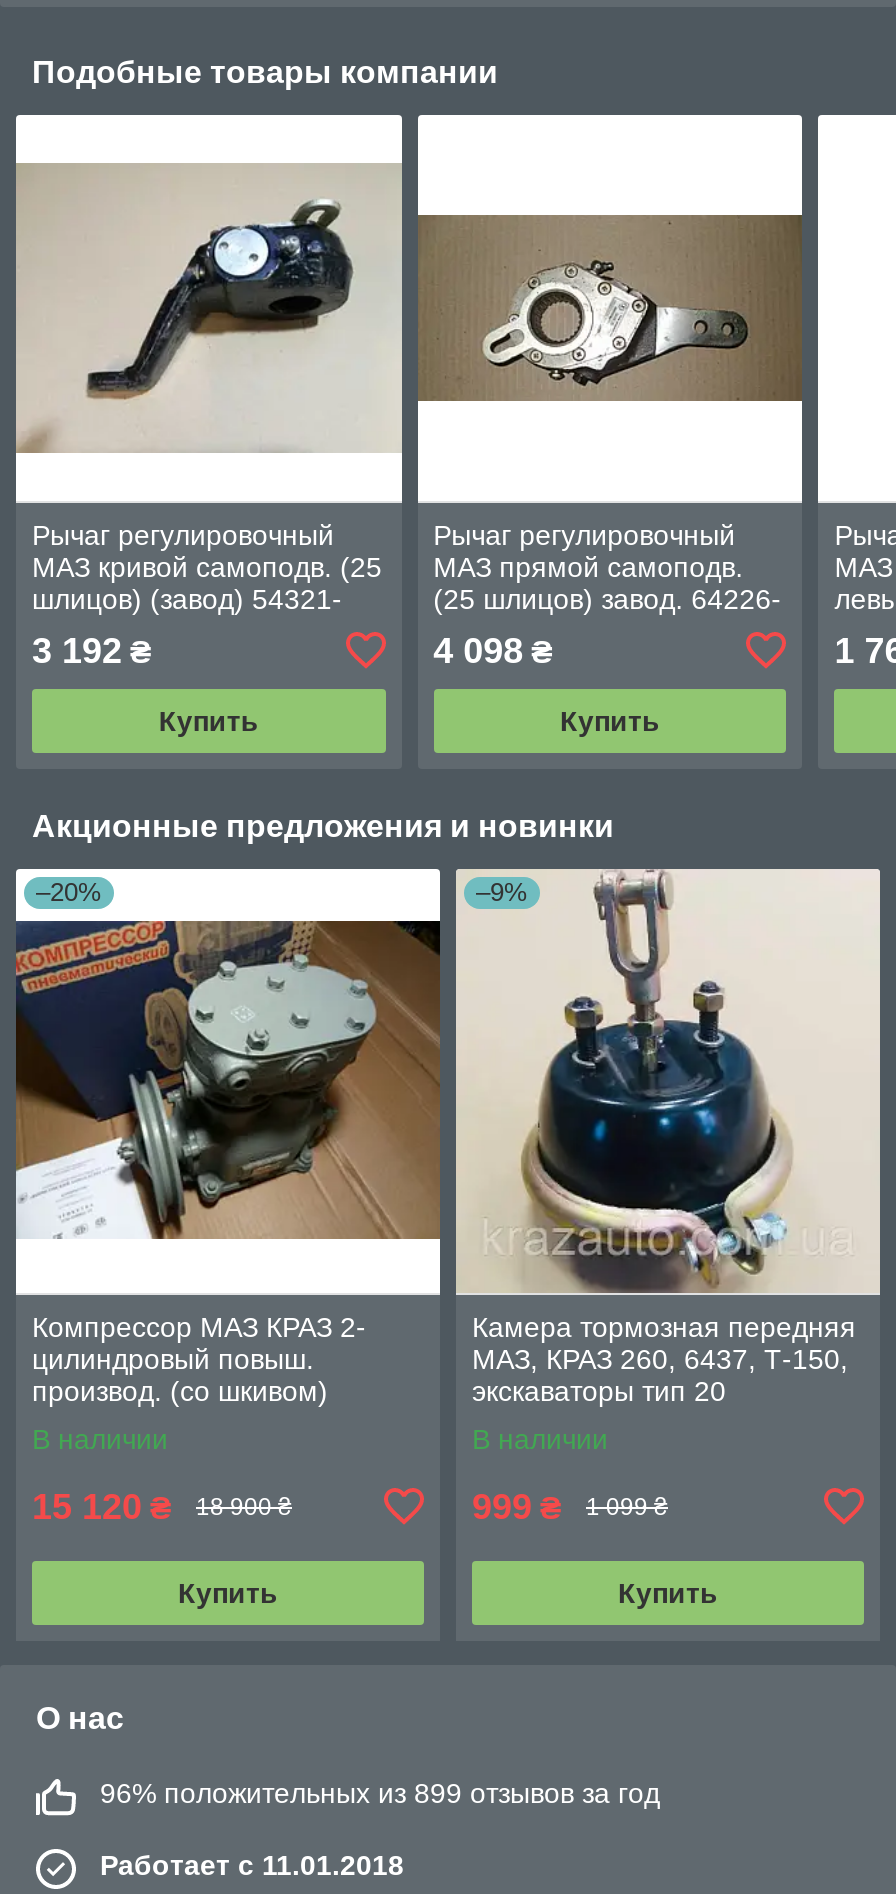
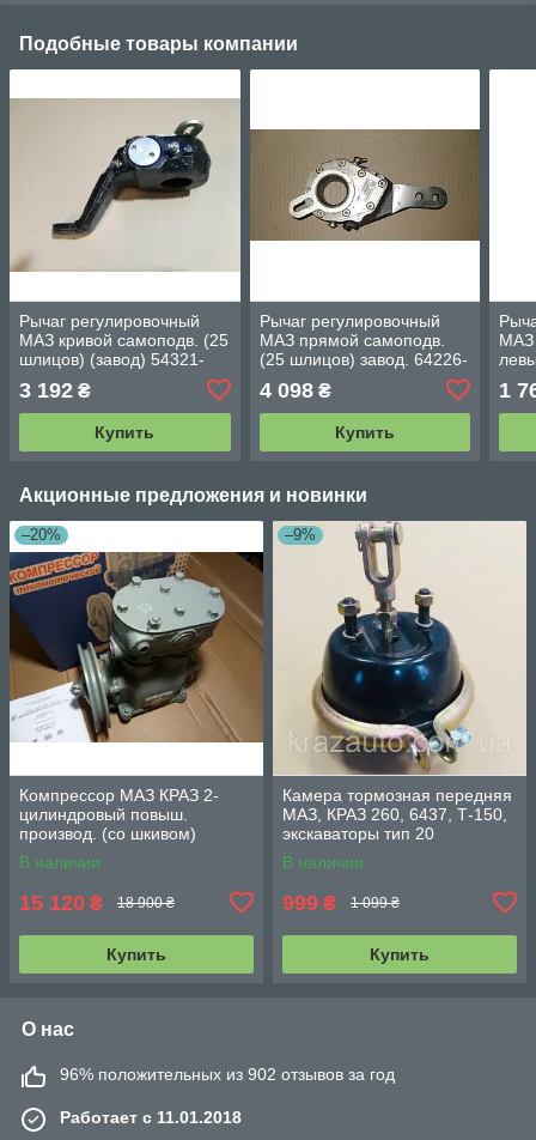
[100,1777,660,1809] 96% положительных из 899 отзывов за год -> [60,1064,395,1083] 96% положительных из 902 отзывов за год

